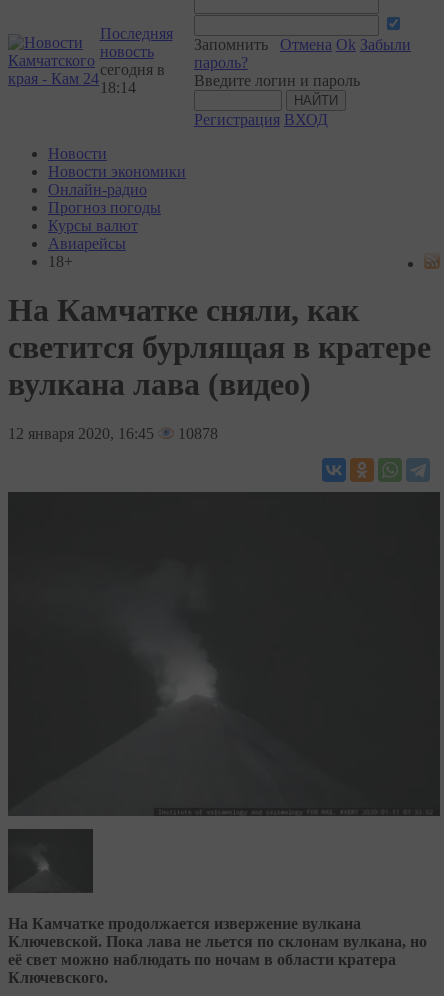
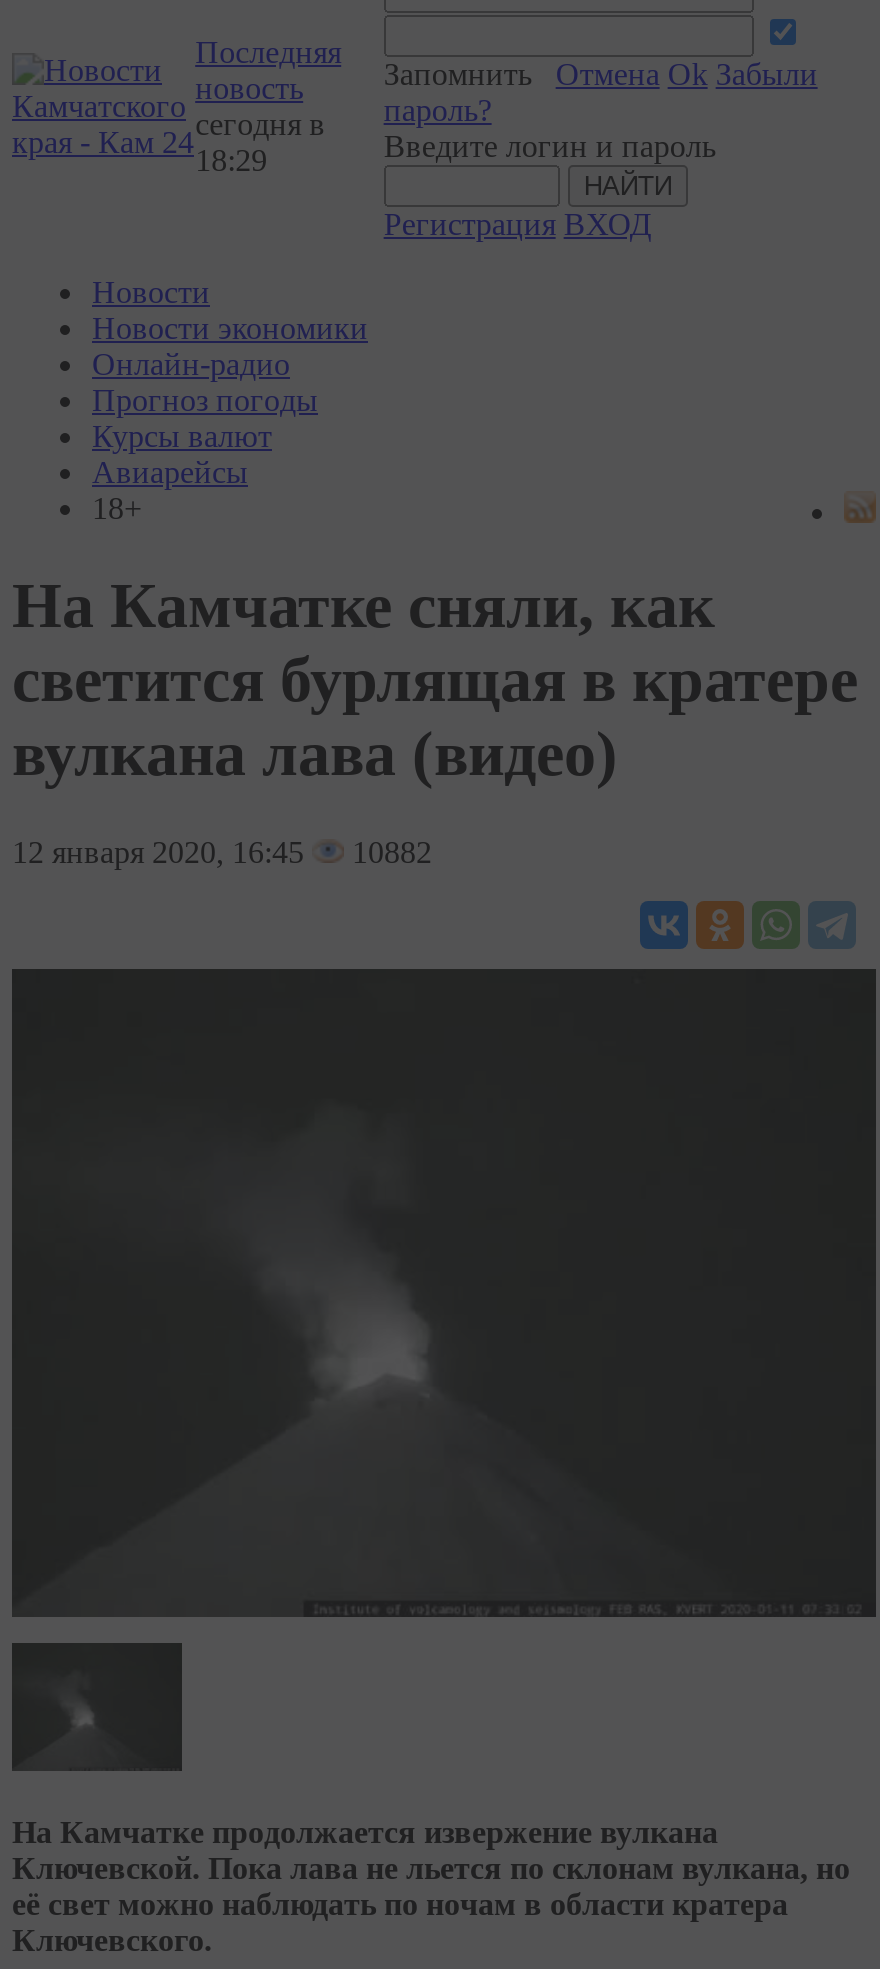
[100,79,136,96] 18:14 -> [195,143,267,177] 18:29
[8,425,218,442] 12 января 2020, 16:45 10878 -> [12,835,432,869] 12 января 2020, 16:45 10882

